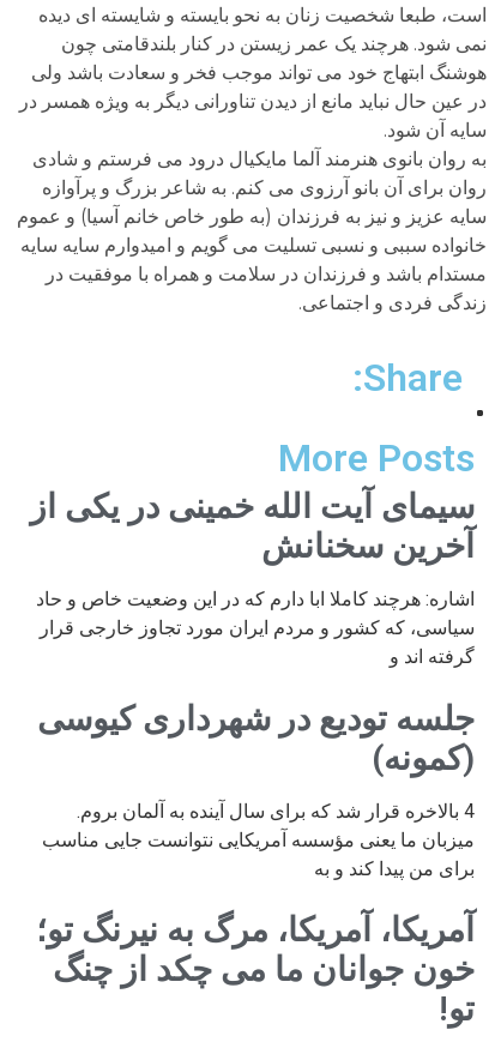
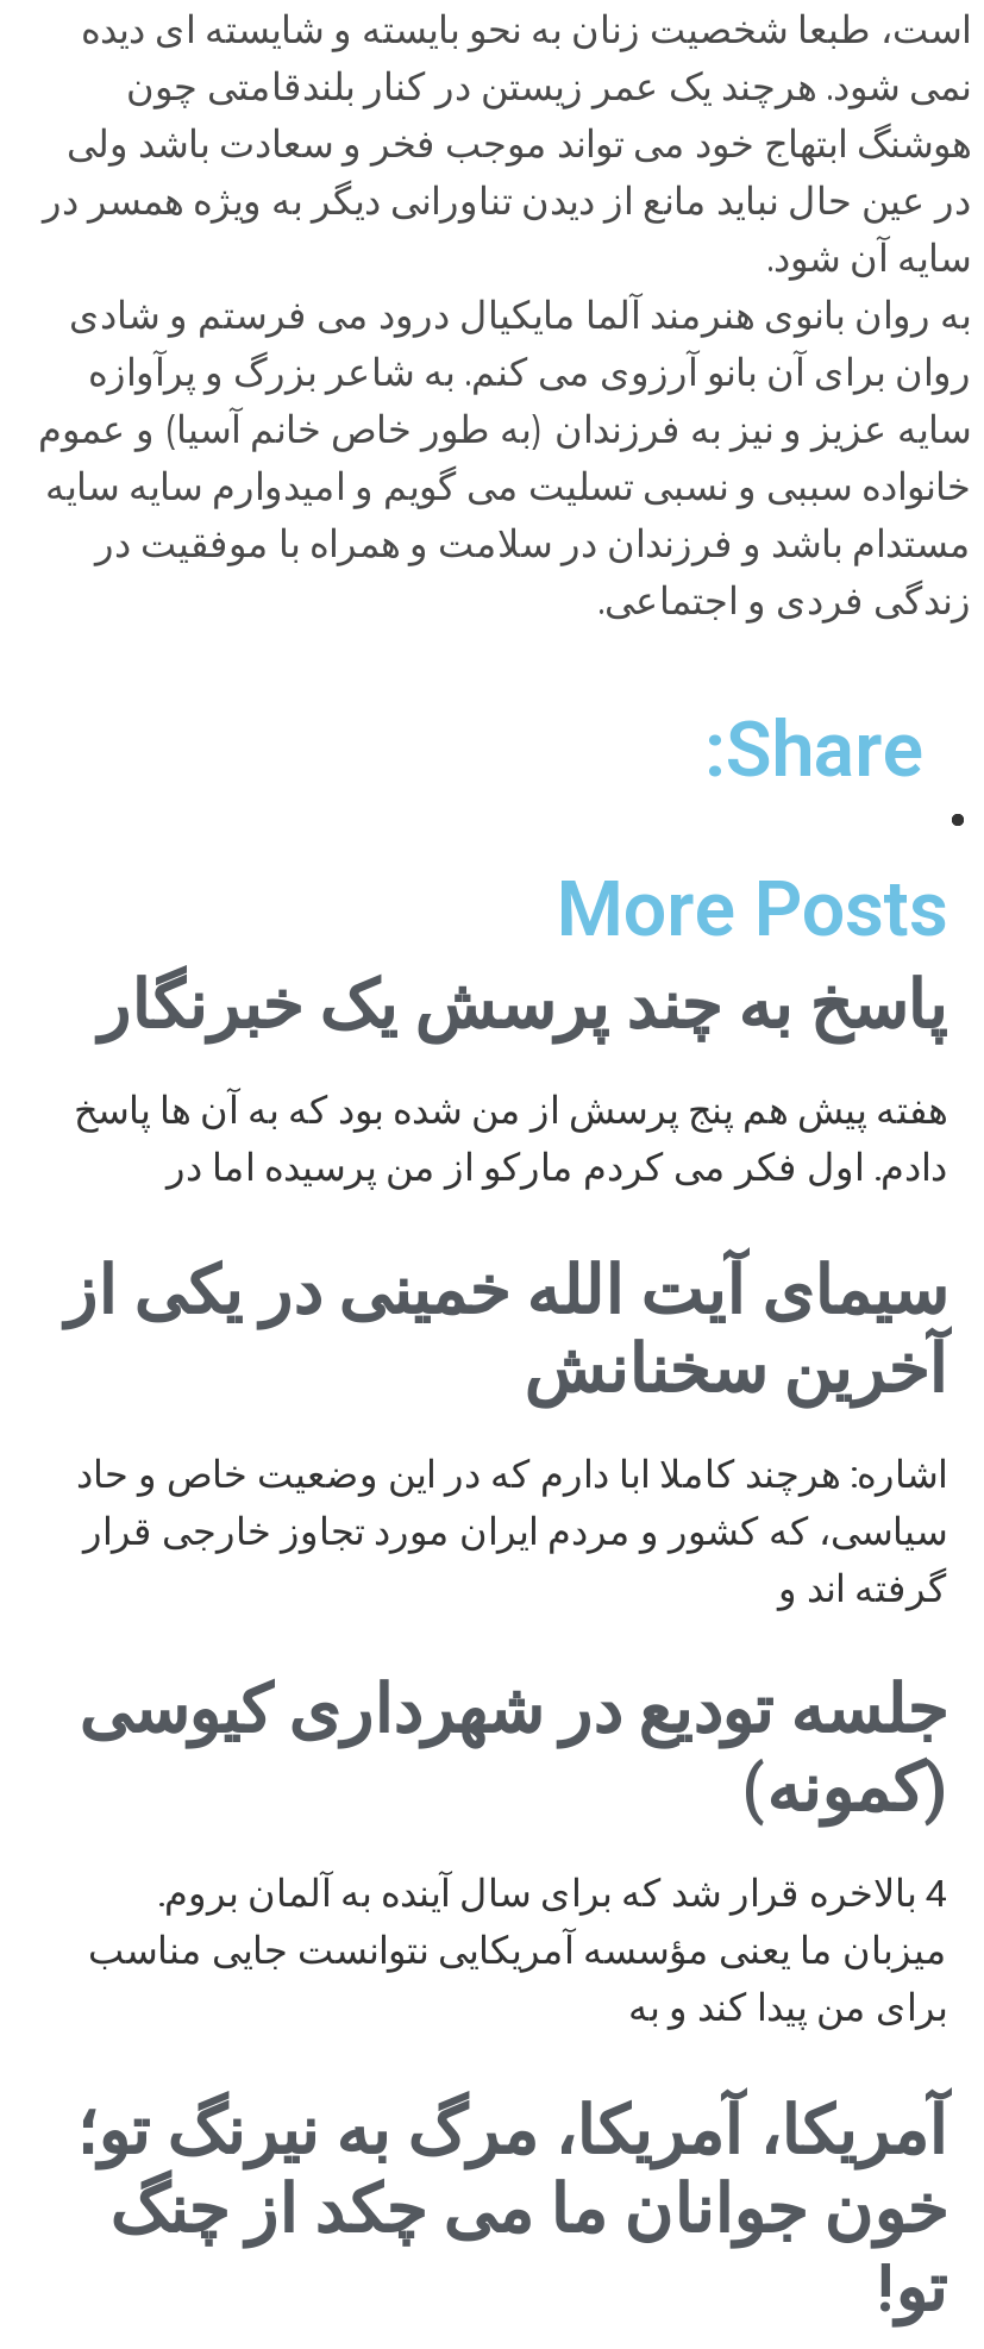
none -> [74,967,947,1191] پاسخ به چند پرسش یک خبرنگار | هفته پیش هم پنج پرسش از من شده بود که به آن ها پاسخ | دادم. اول فکر می کردم مارکو از من پرسیده اما در

